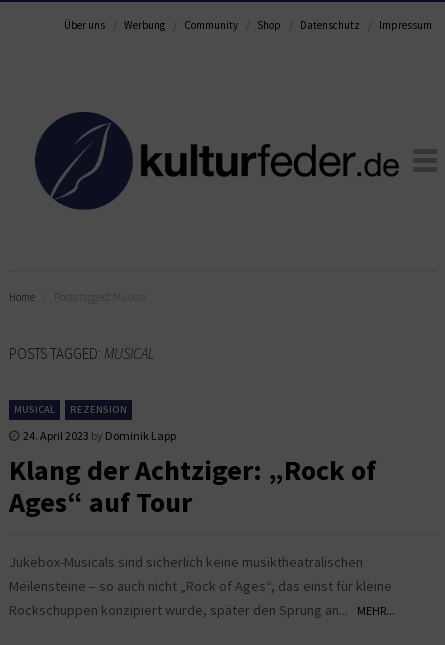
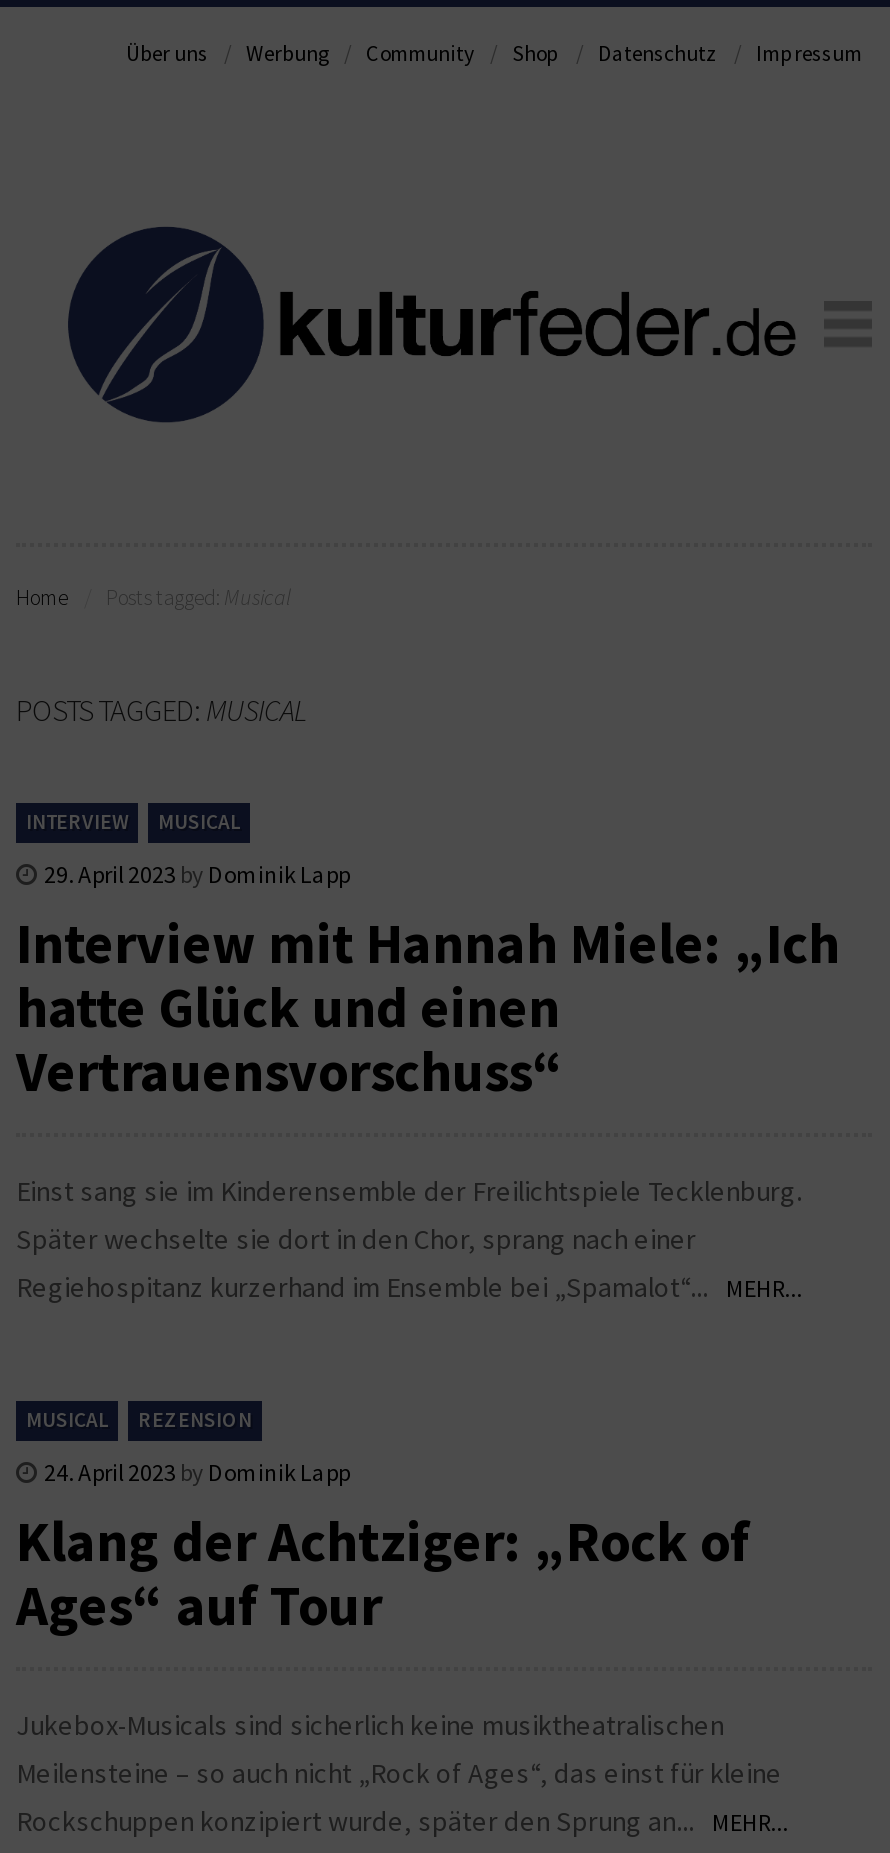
none -> [16,809,840,1305] INTERVIEW | MUSICAL | 29. April 2023 by Dominik Lapp | Interview mit Hannah Miele: „Ich | hatte Glück und einen | Vertrauensvorschuss“ | Einst sang sie im Kinderensemble der Freilichtspiele Tecklenburg. | Später wechselte sie dort in den Chor, sprang nach einer | Regiehospitanz kurzerhand im Ensemble bei „Spamalot“... MEHR...

